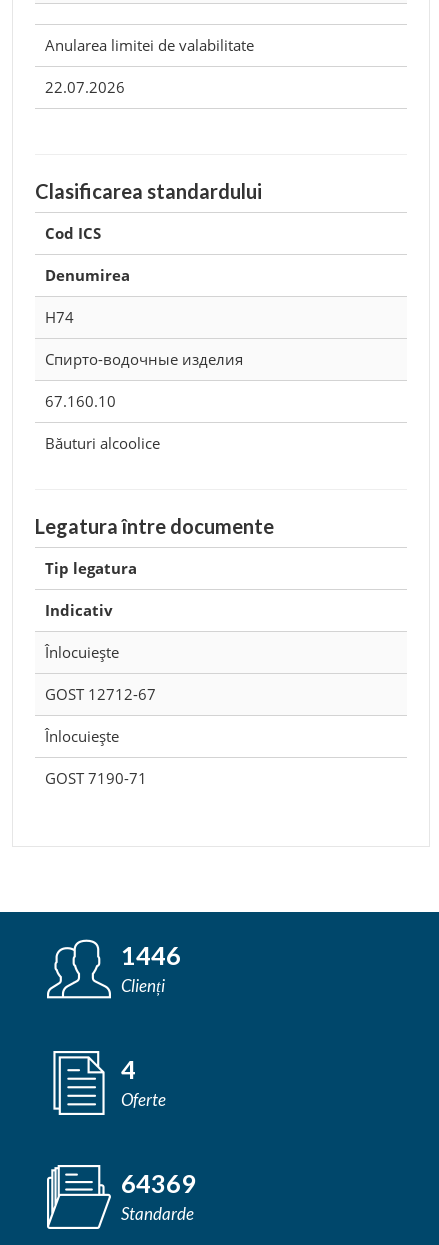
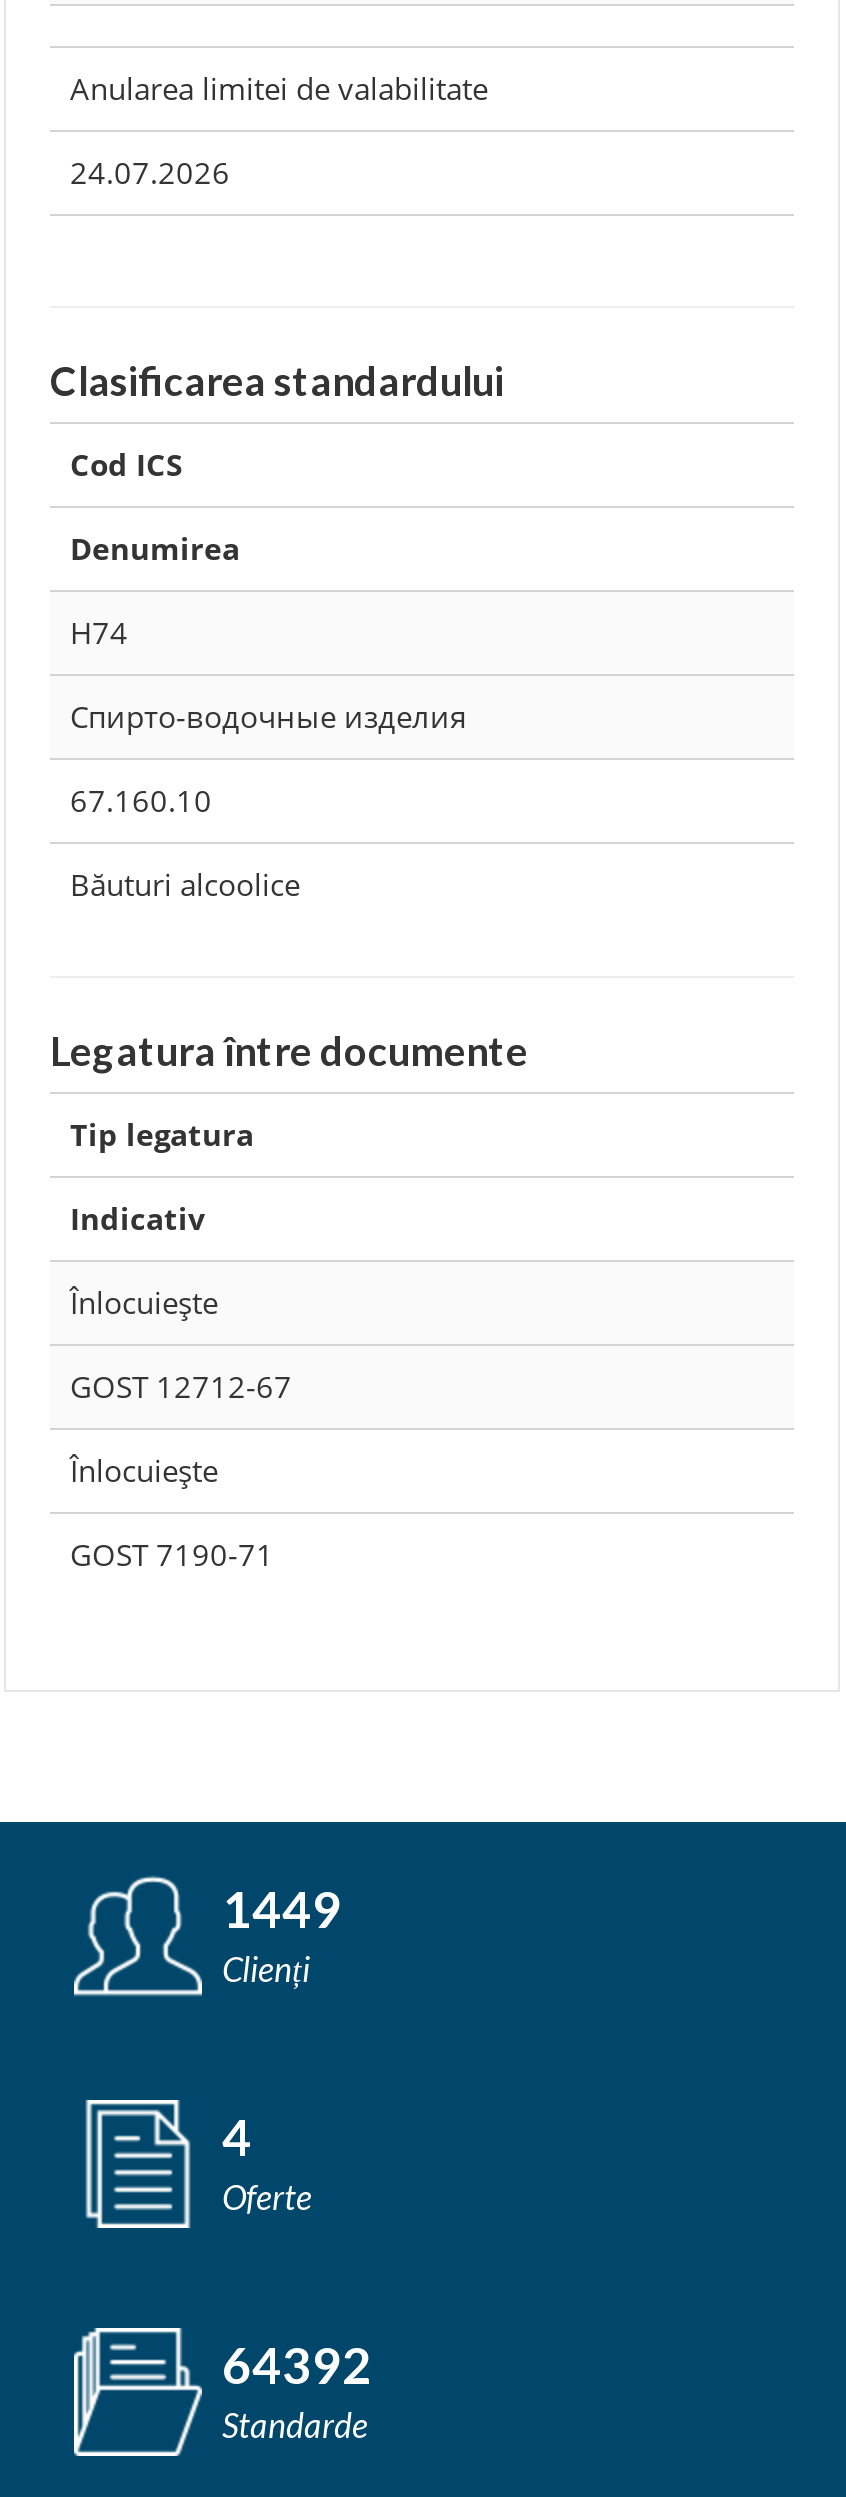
[45,77,125,97] 22.07.2026 -> [70,153,230,193] 24.07.2026
[121,940,181,970] 1446 -> [222,1879,342,1939] 1449
[121,1168,196,1198] 64369 -> [222,2335,372,2395] 64392

